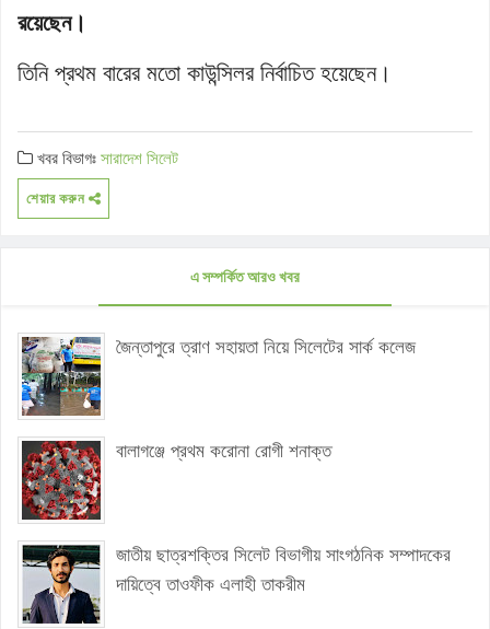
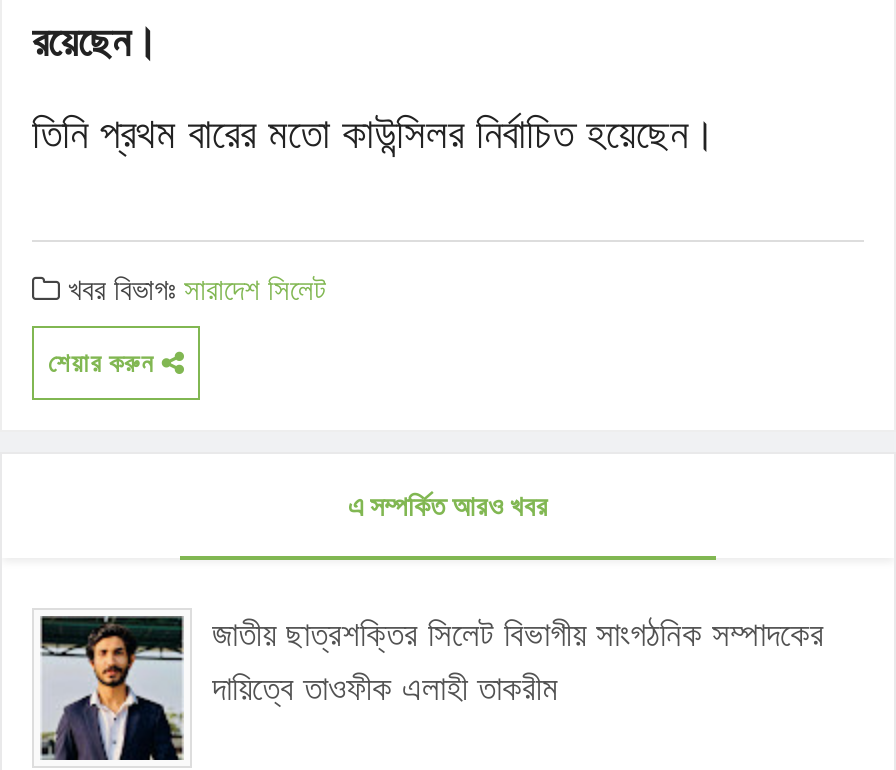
[21,334,416,417] [image] | জৈন্তাপুরে ত্রাণ সহায়তা নিয়ে সিলেটের সার্ক কলেজ -> none
[21,438,331,521] [image] | বালাগঞ্জে প্রথম করোনা রোগী শনাক্ত -> none

